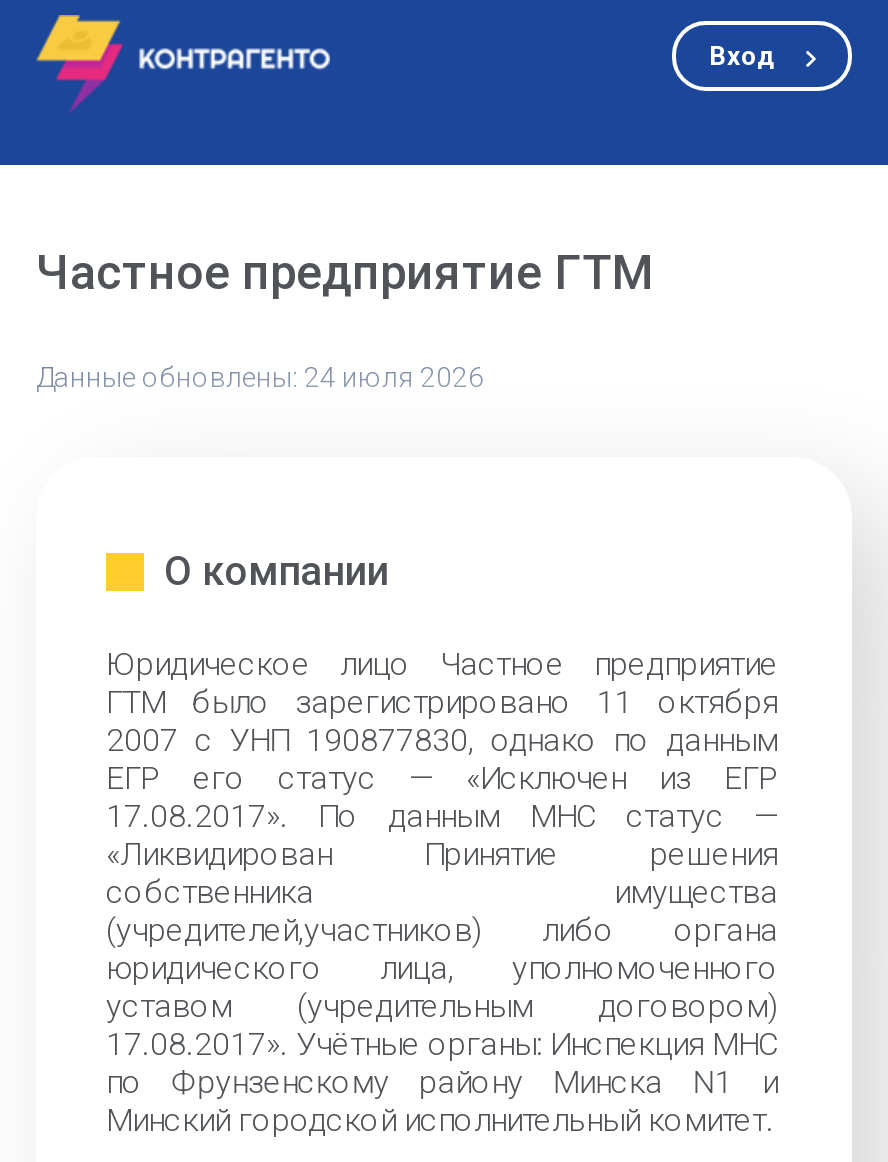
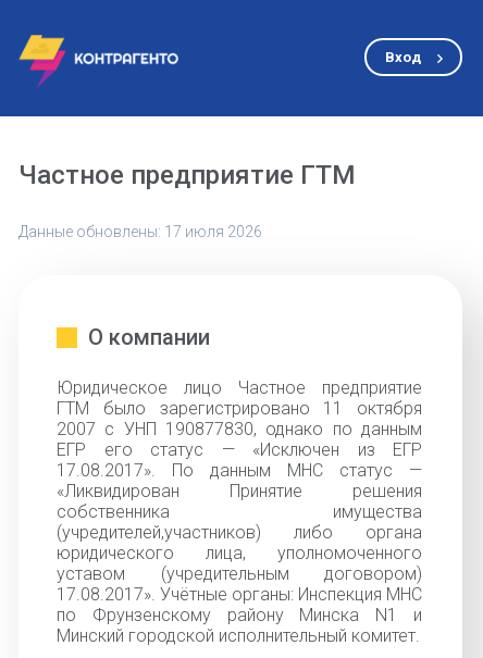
[36,361,484,393] Данные обновлены: 24 июля 2026 -> [18,223,262,240] Данные обновлены: 17 июля 2026

